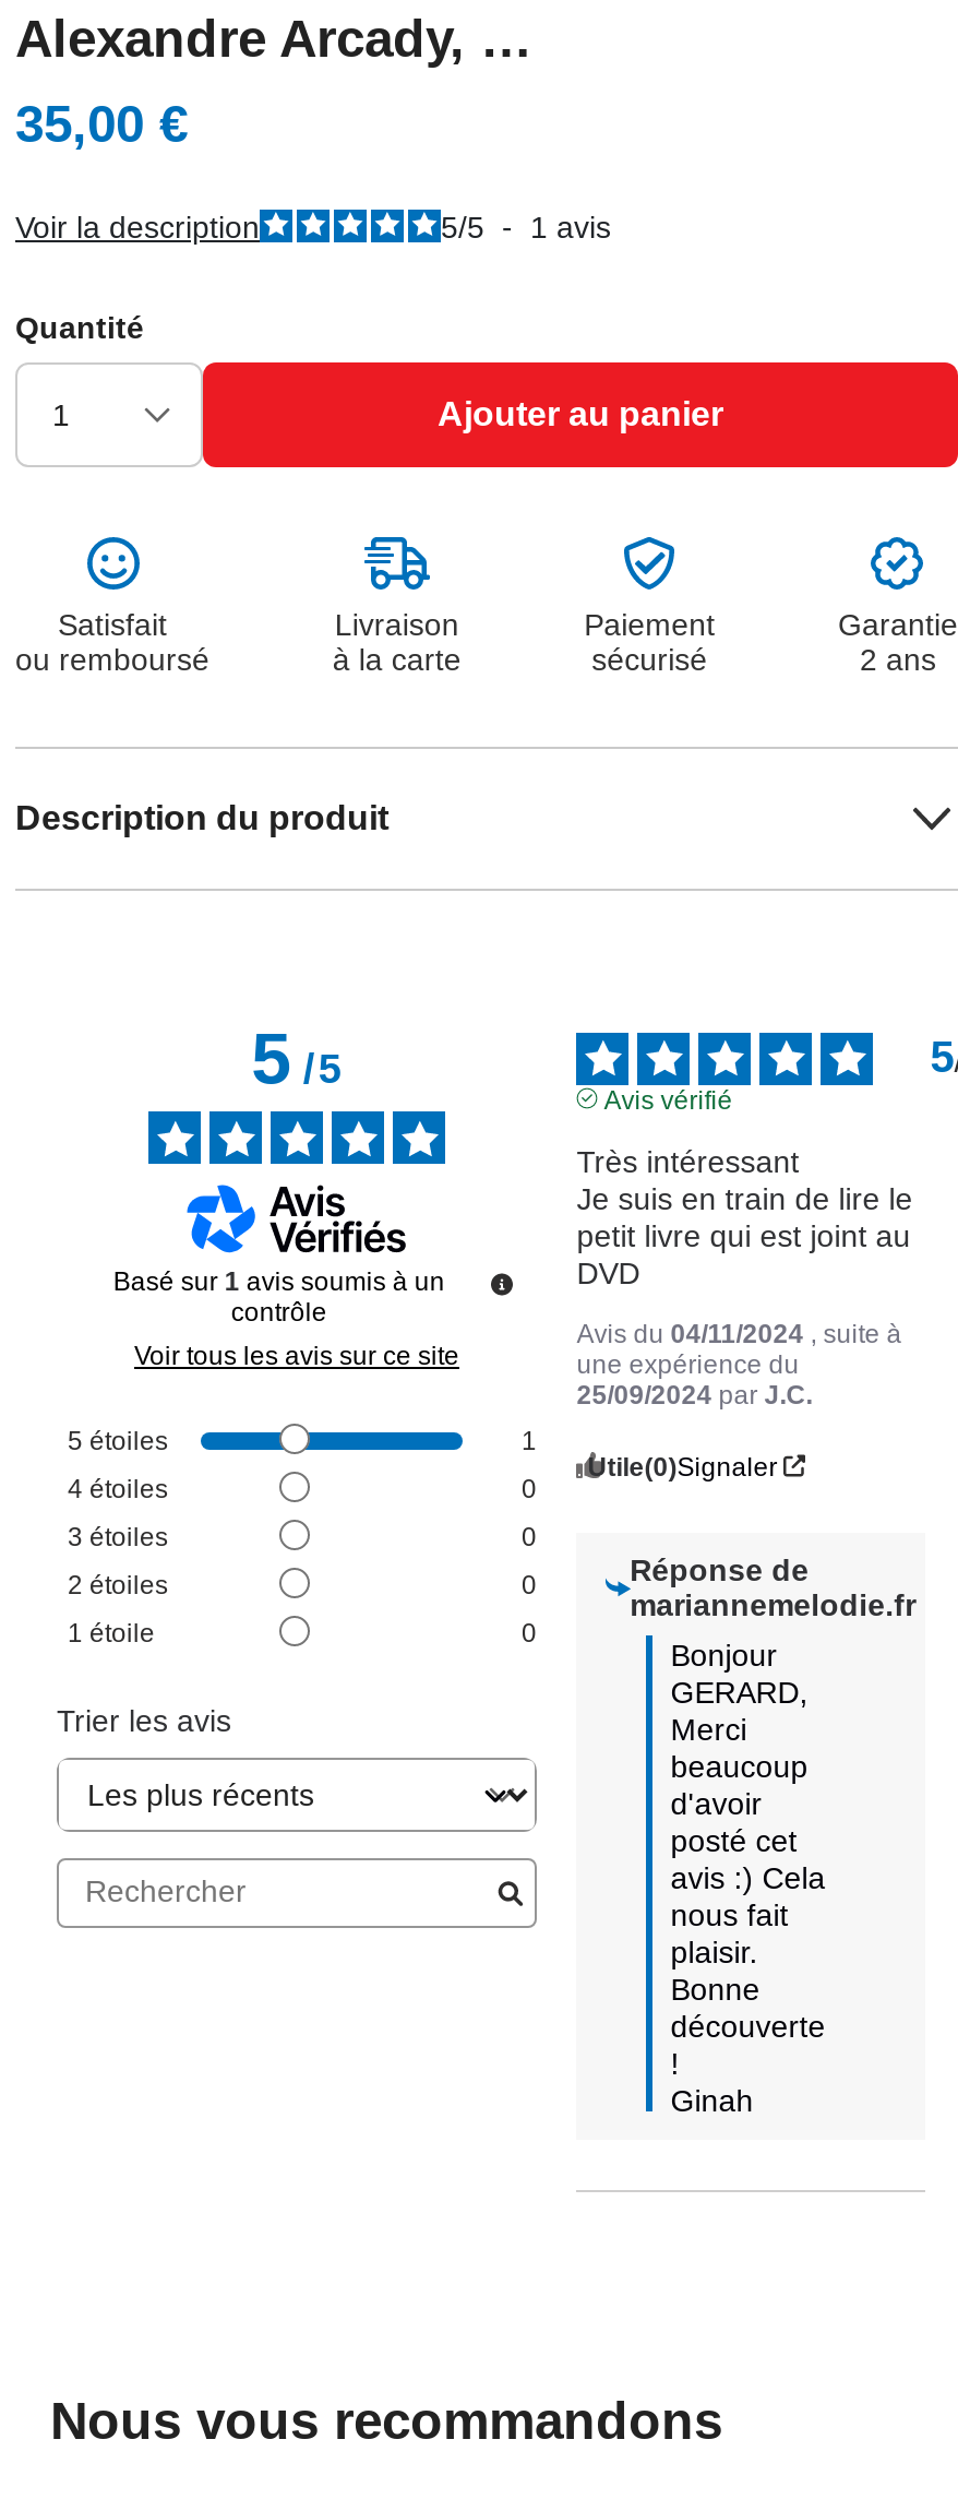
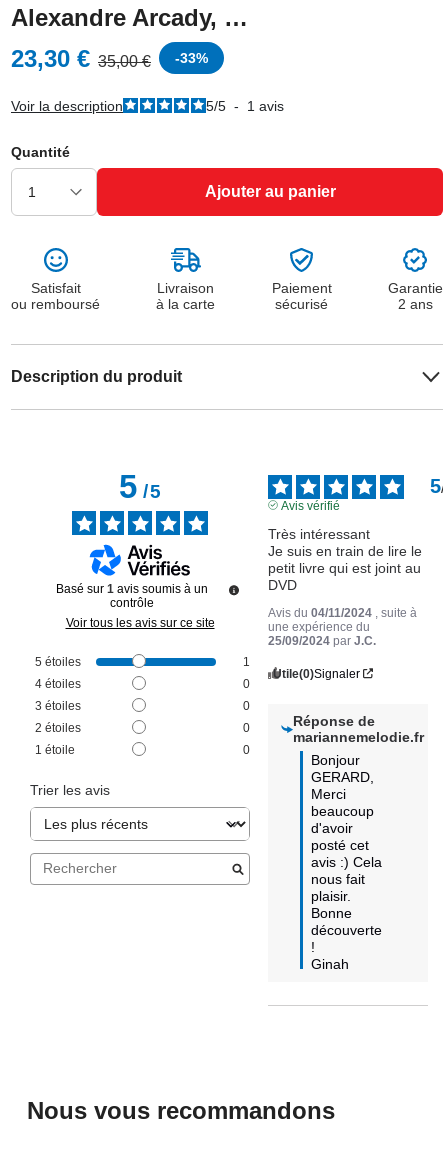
[15,94,188,153] 35,00 € -> [11,45,208,72] 23,30 € 35,00 € | -33%

